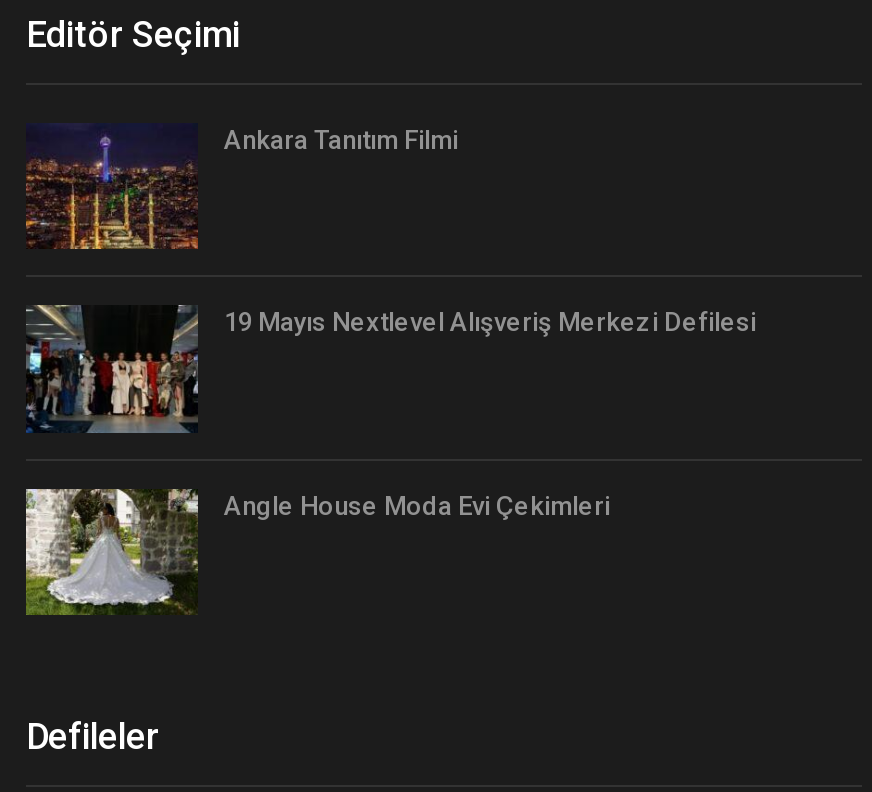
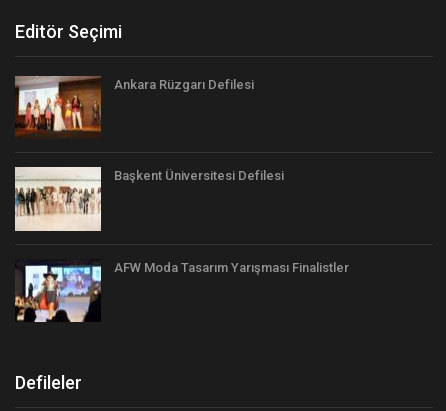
[24,123,458,251] [image] | Ankara Tanıtım Filmi -> [14,75,254,139] [image] | Ankara Rüzgarı Defilesi
[26,303,756,433] [image] | 19 Mayıs Nextlevel Alışveriş Merkezi Defilesi -> [14,166,284,232] [image] | Başkent Üniversitesi Defilesi
[24,487,610,617] [image] | Angle House Moda Evi Çekimleri -> [15,259,349,323] [image] | AFW Moda Tasarım Yarışması Finalistler

